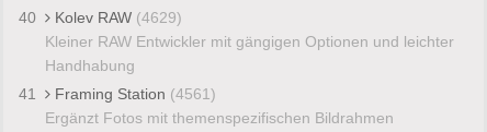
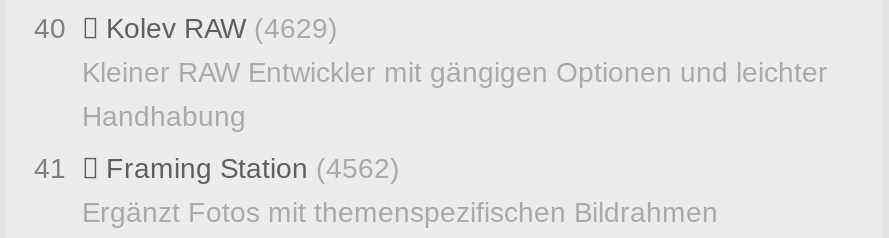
[50,85,216,102] Framing Station (4561) -> [98,152,400,184] Framing Station (4562)

